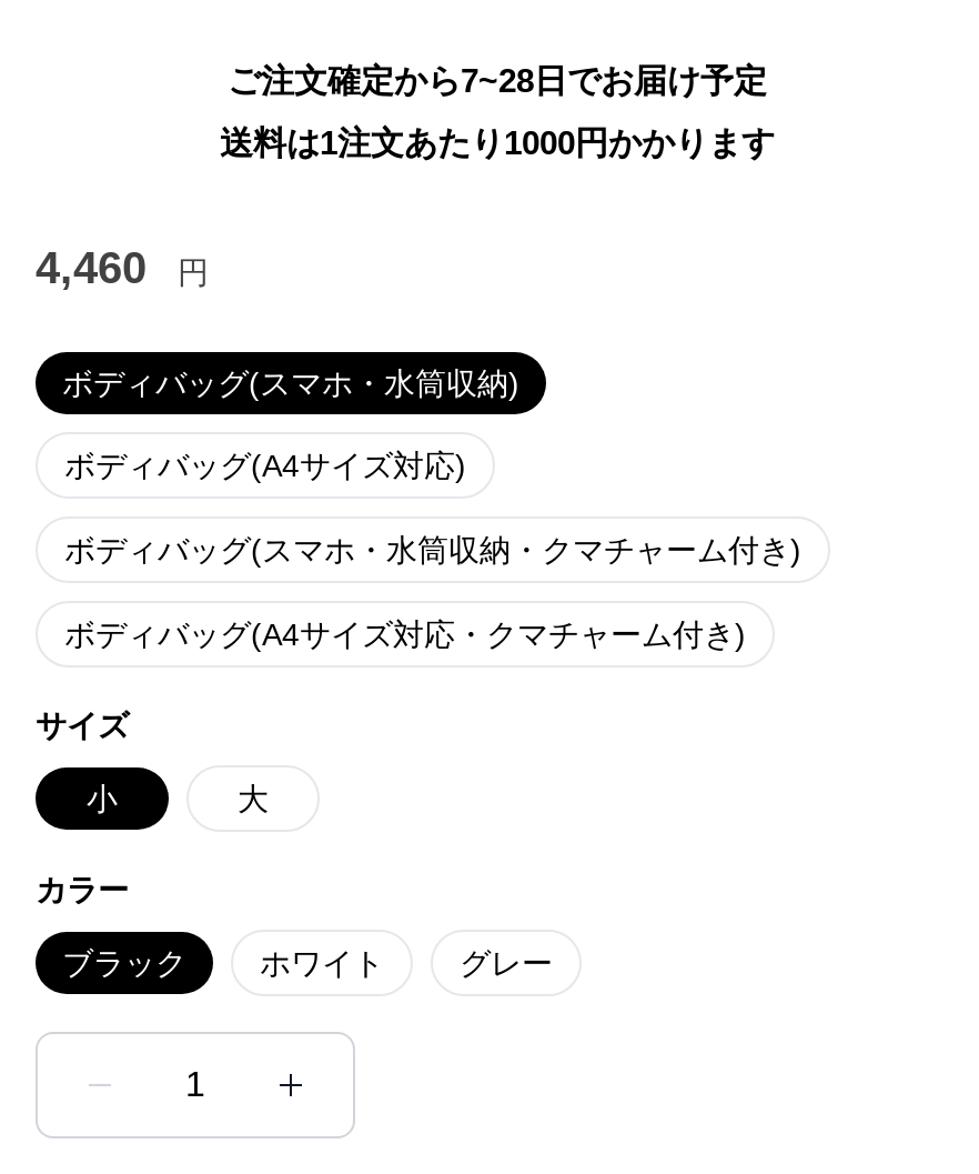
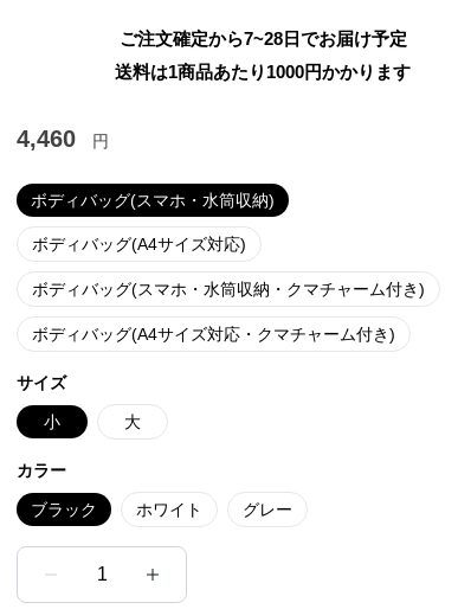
[220,123,775,161] 送料は1注文あたり1000円かかります -> [115,62,411,82] 送料は1商品あたり1000円かかります

